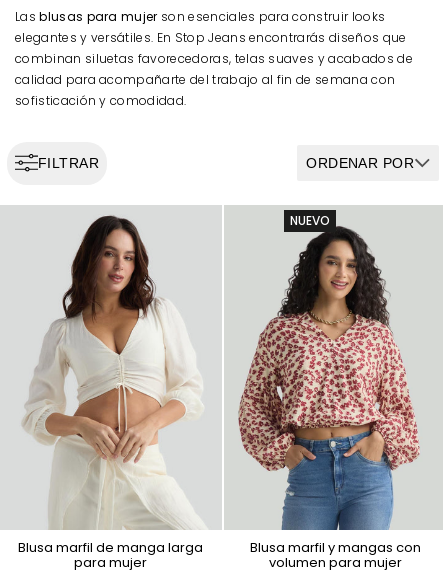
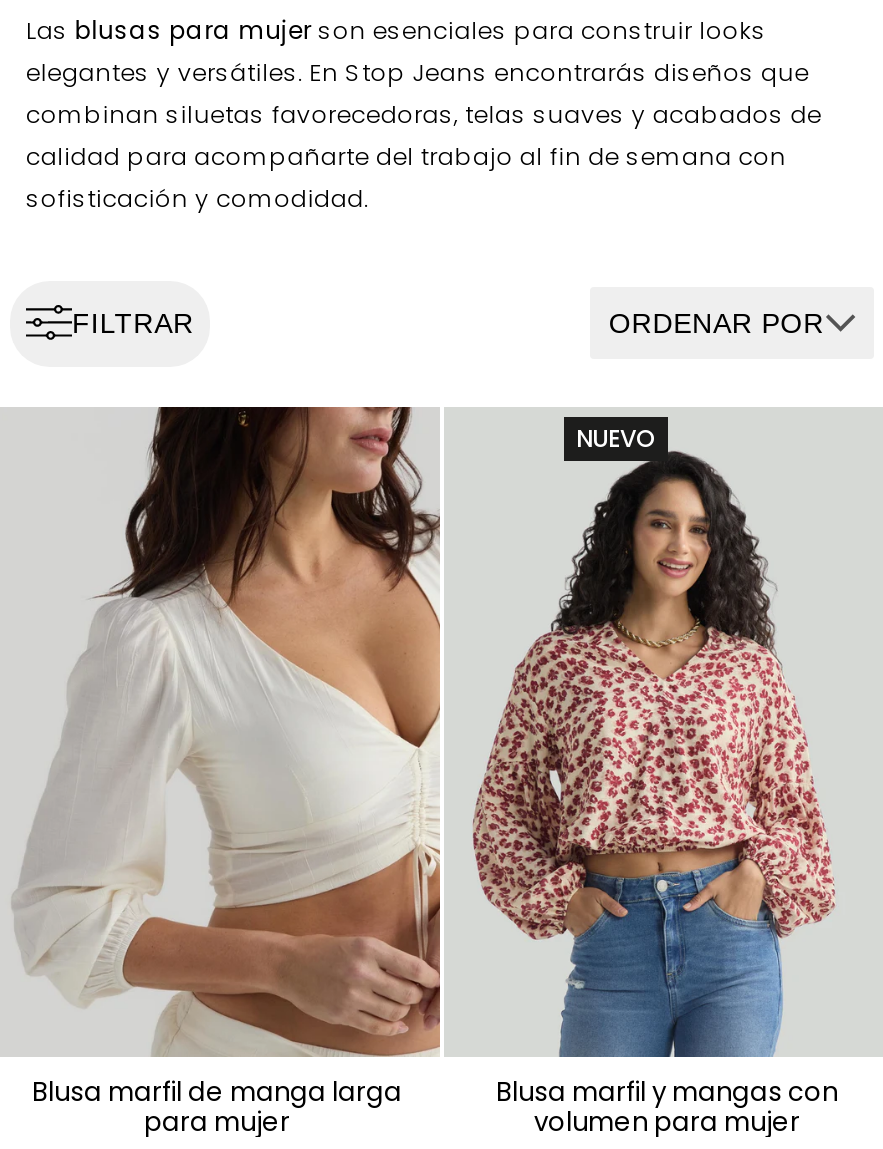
[9,205,222,529] [image] -> [12,405,442,1057] [image]

